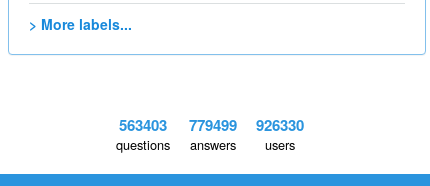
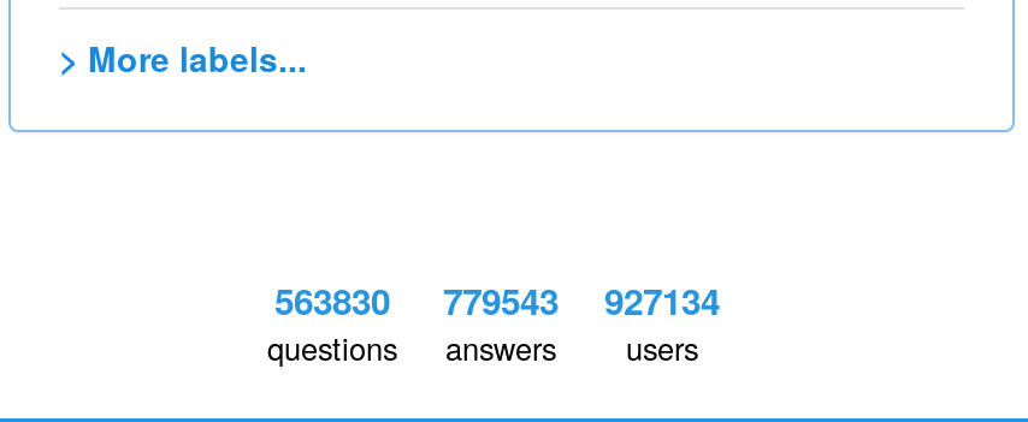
[118,114,166,136] 563403 -> [274,274,390,327] 563830
[188,114,236,136] 779499 -> [443,274,559,327] 779543
[255,114,303,136] 926330 -> [604,274,720,327] 927134

